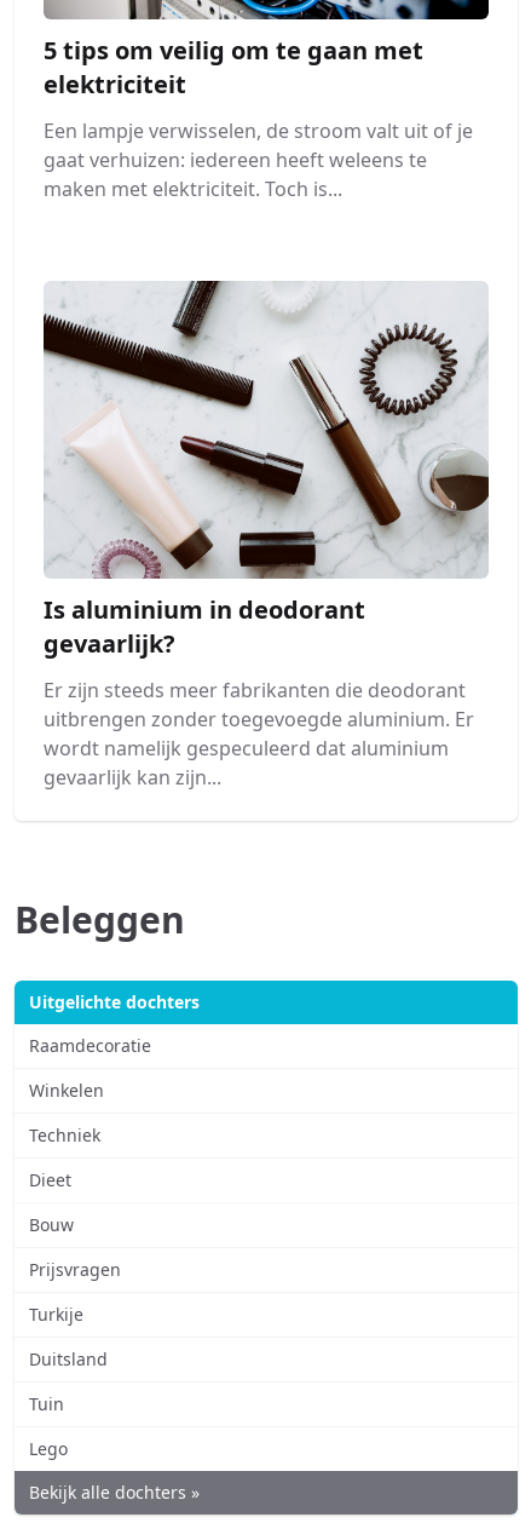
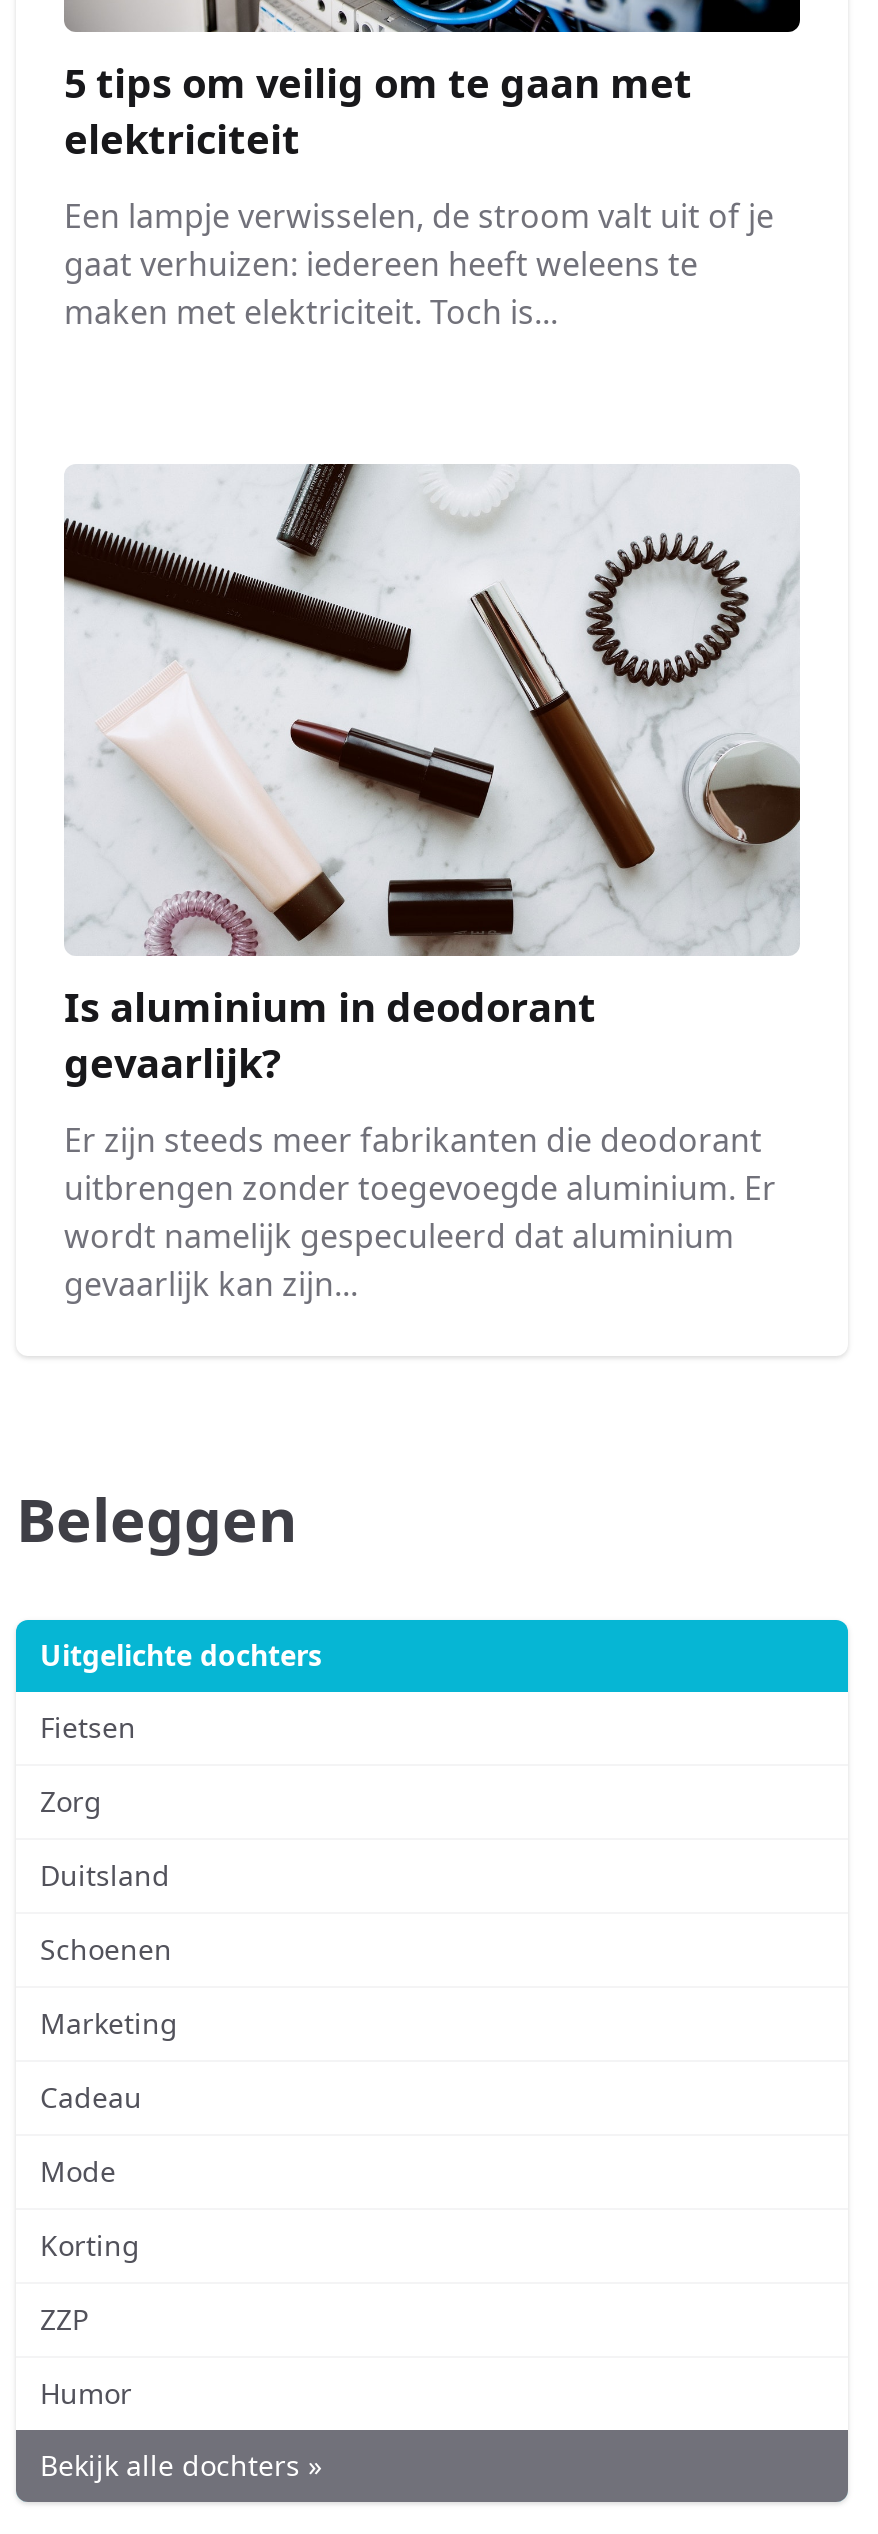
[29,1033,151,1325] Raamdecoratie | Winkelen | Techniek | Dieet | Bouw | Prijsvragen | Turkije -> [40,1707,136,1819] Fietsen | Zorg
moved [29,1347,108,1370] -> [40,1855,170,1893]: Duitsland
[29,1392,68,1459] Tuin | Lego -> [40,1929,178,2411] Schoenen | Marketing | Cadeau | Mode | Korting | ZZP | Humor

